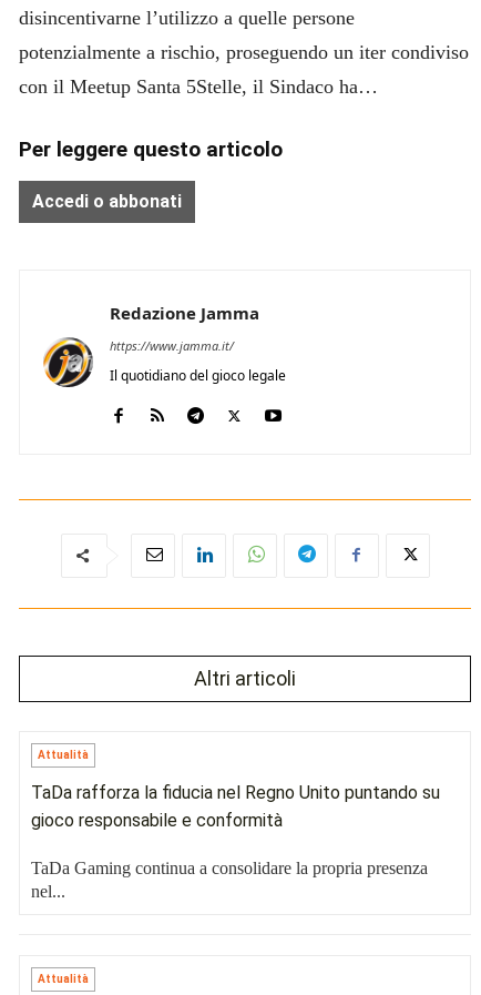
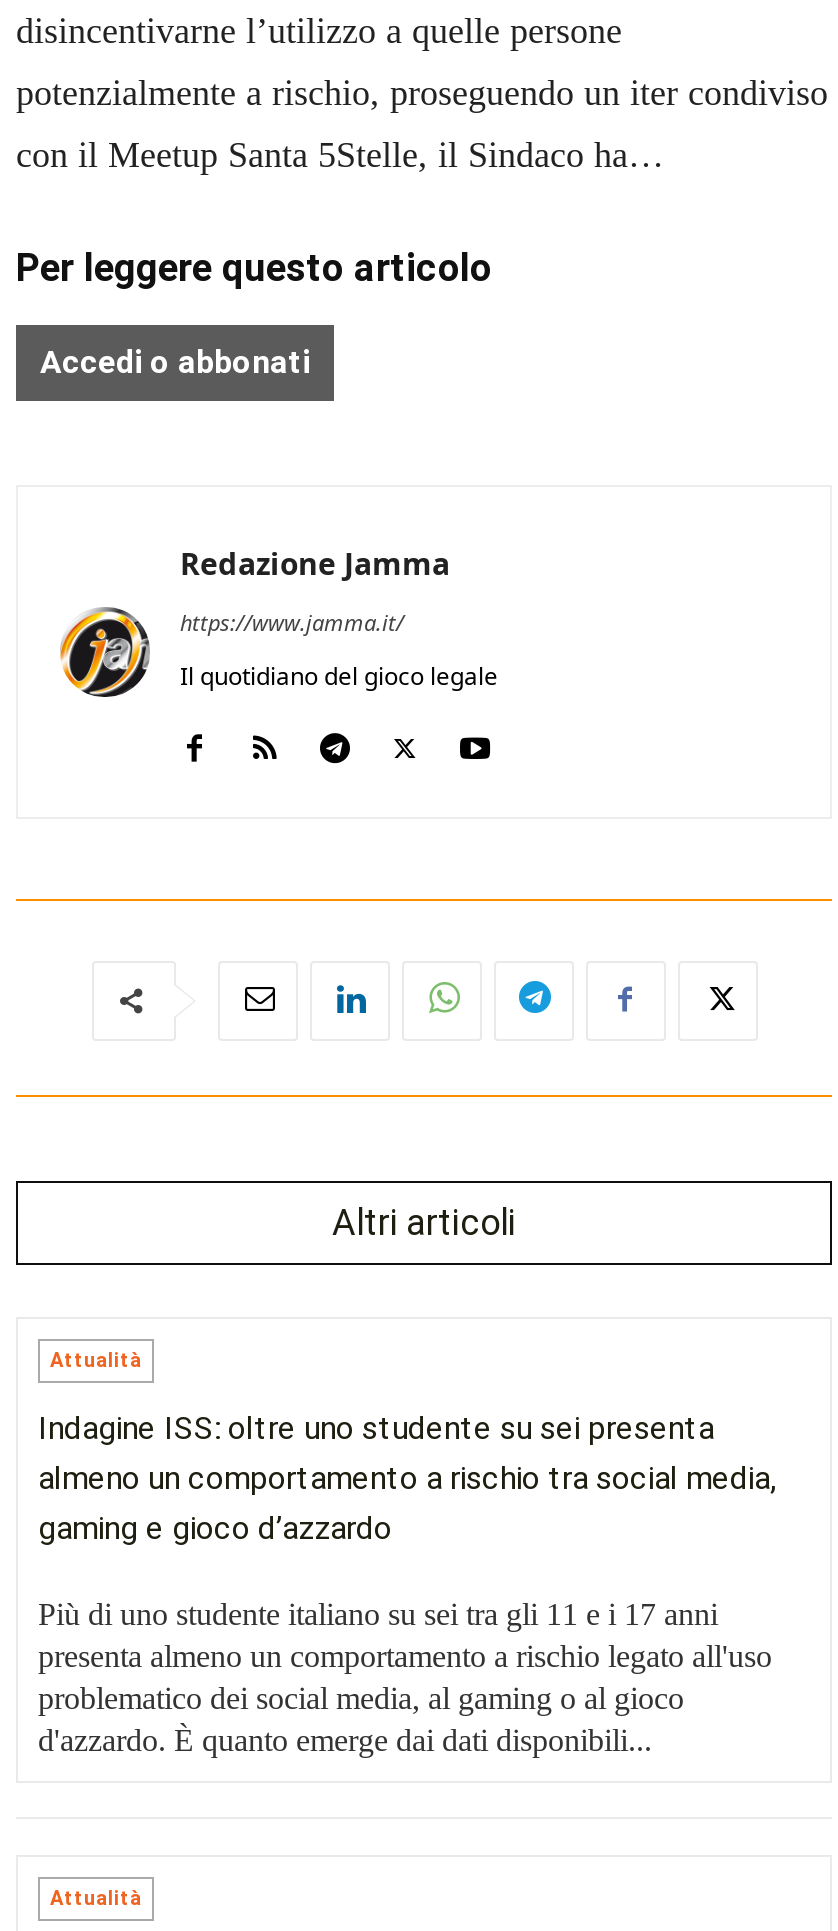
[31,782,440,831] TaDa rafforza la fiducia nel Regno Unito puntando su | gioco responsabile e conformità -> [38,1409,776,1547] Indagine ISS: oltre uno studente su sei presenta | almeno un comportamento a rischio tra social media, | gaming e gioco d’azzardo
[31,858,428,901] TaDa Gaming continua a consolidare la propria presenza | nel... -> [38,1597,772,1757] Più di uno studente italiano su sei tra gli 11 e i 17 anni | presenta almeno un comportamento a rischio legato all'uso | problematico dei social media, al gaming o al gioco | d'azzardo. È quanto emerge dai dati disponibili...

